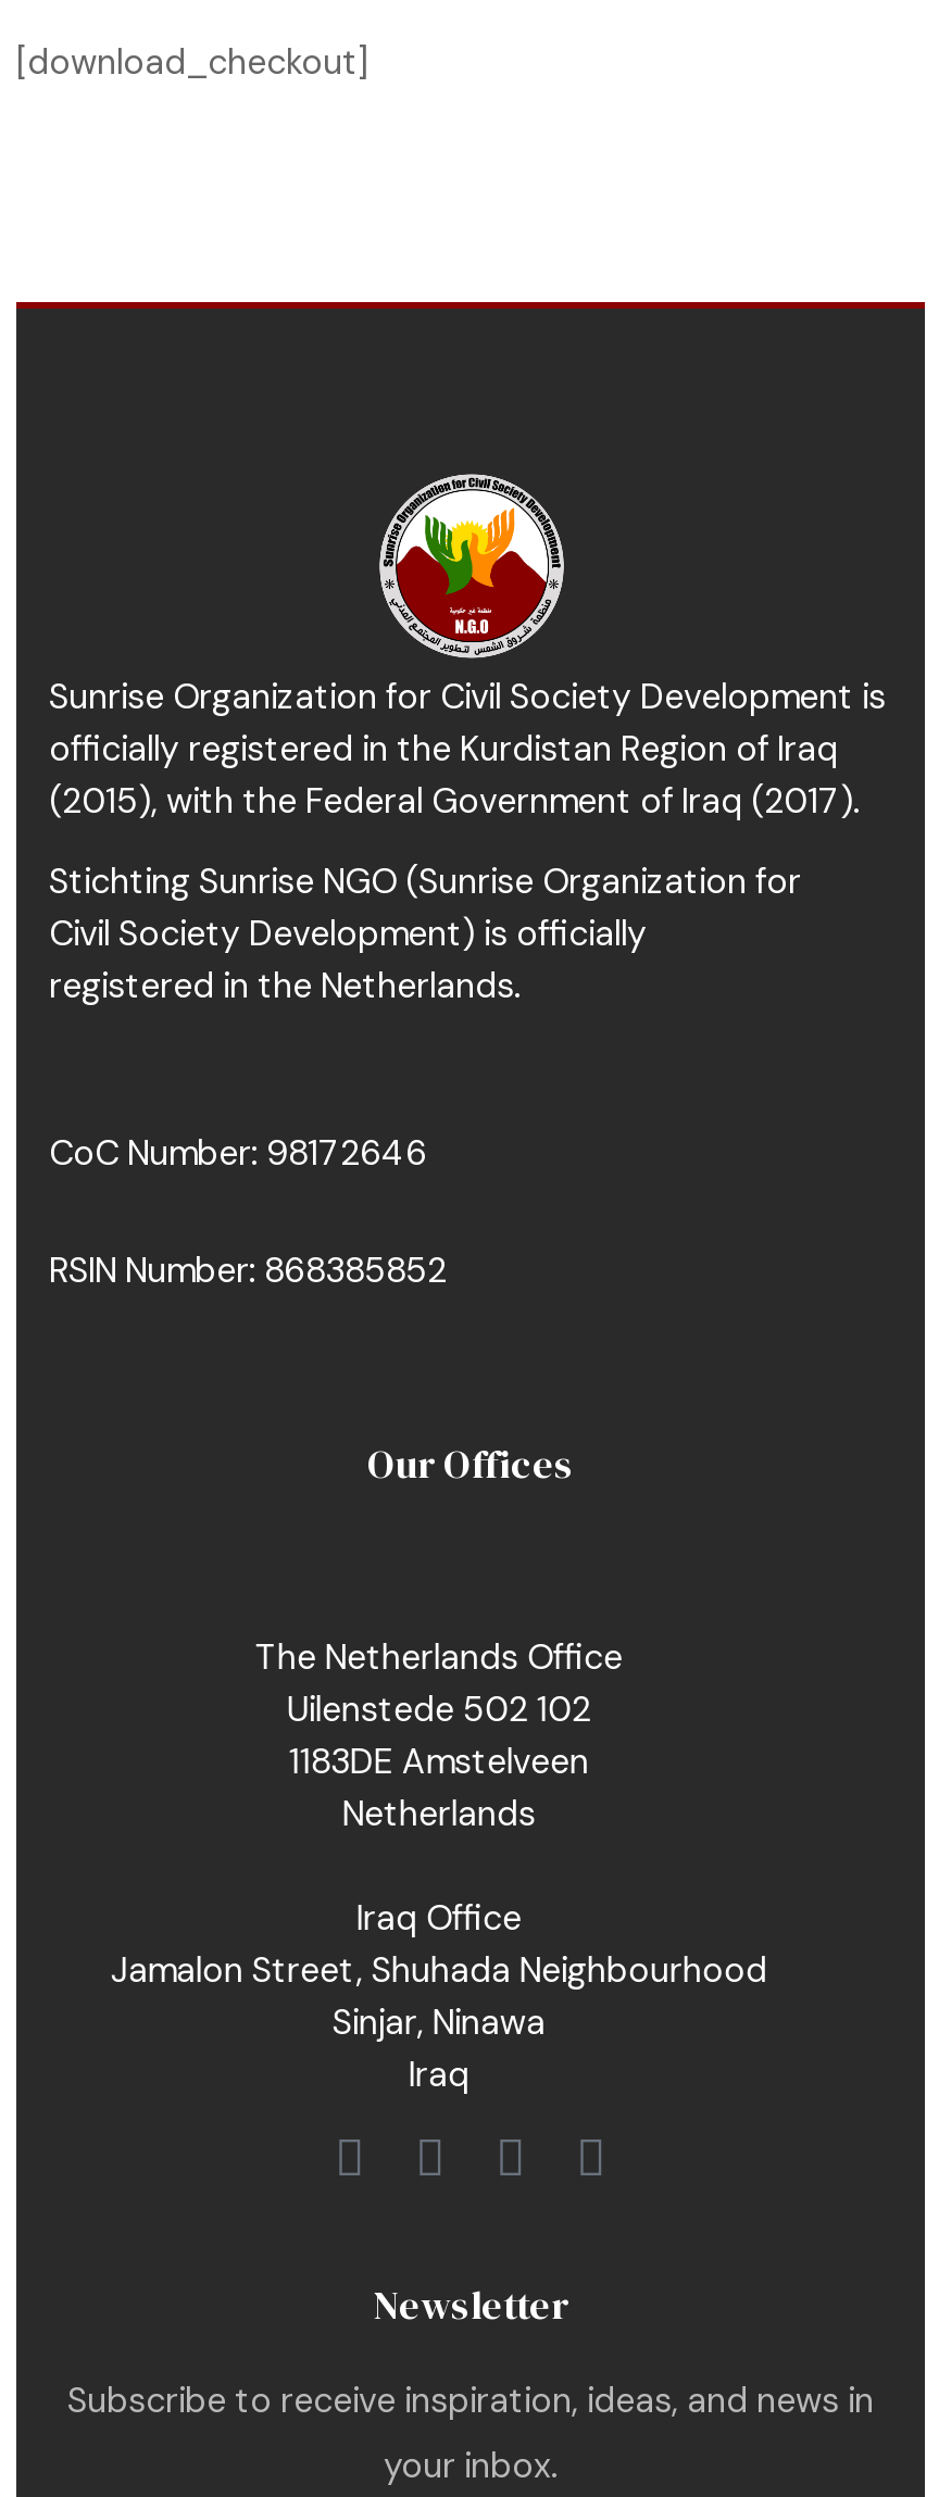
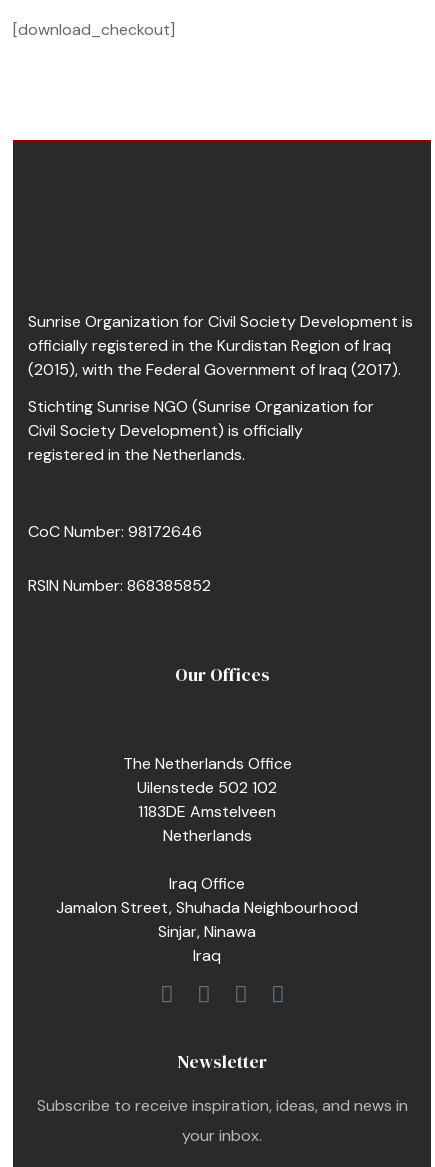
[377,472,566,661] [image] -> none

